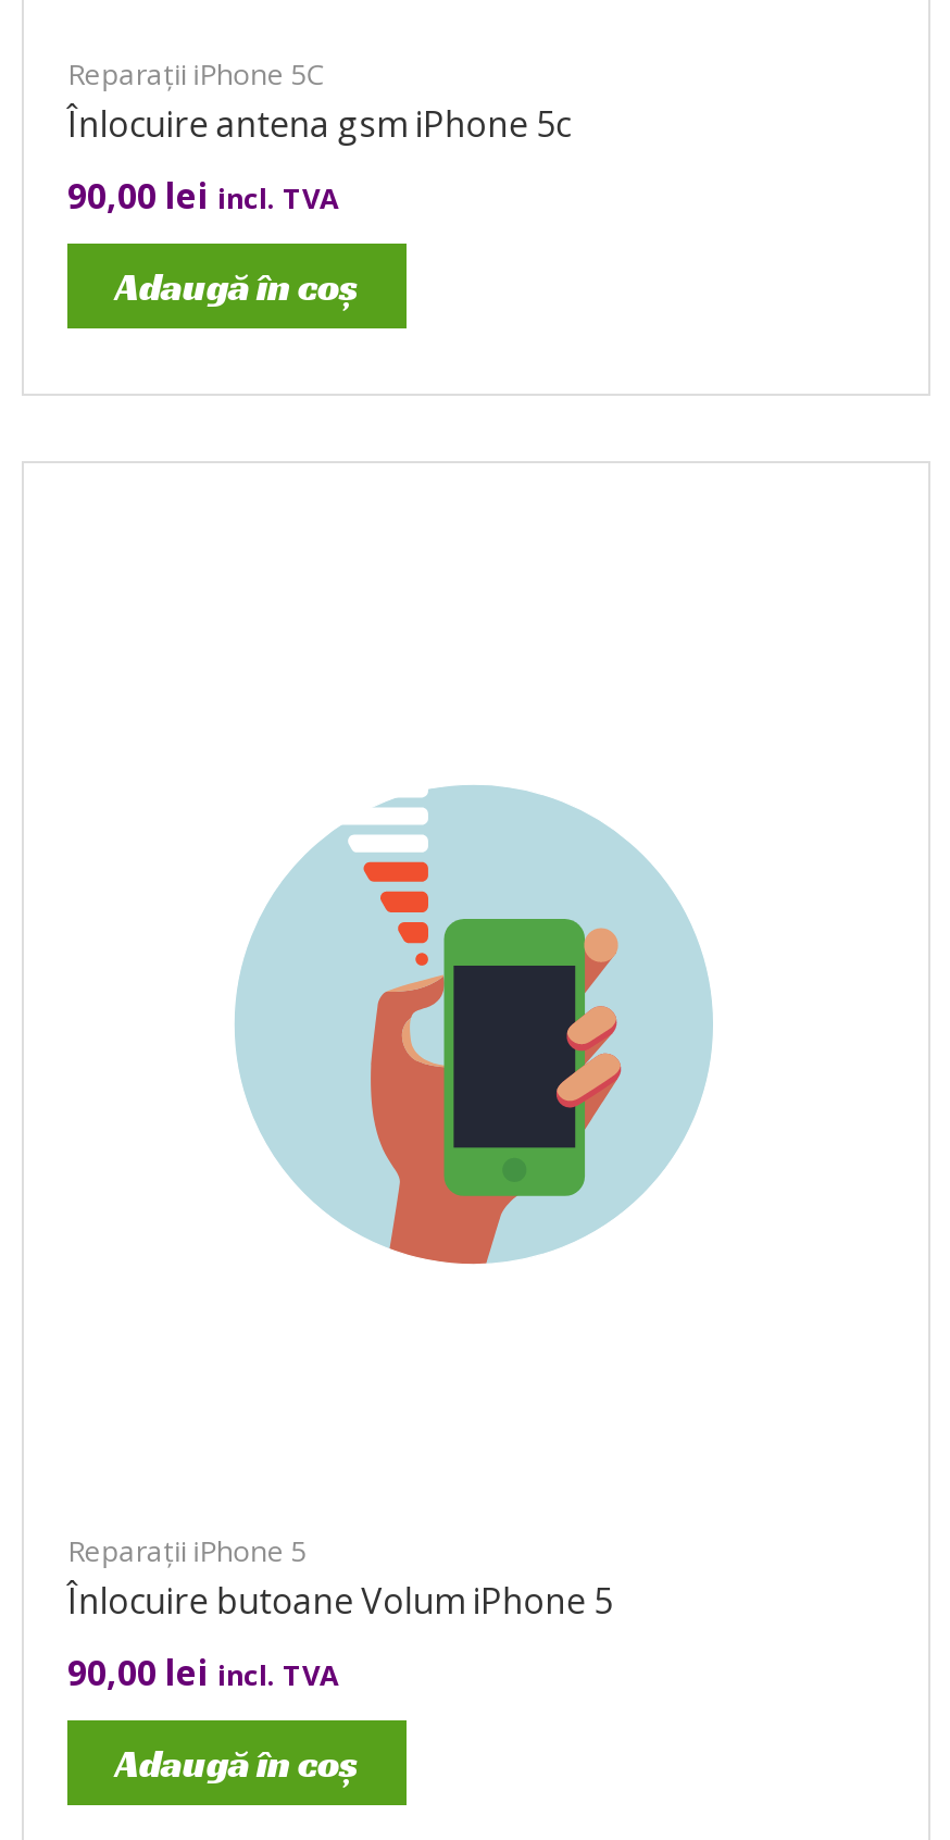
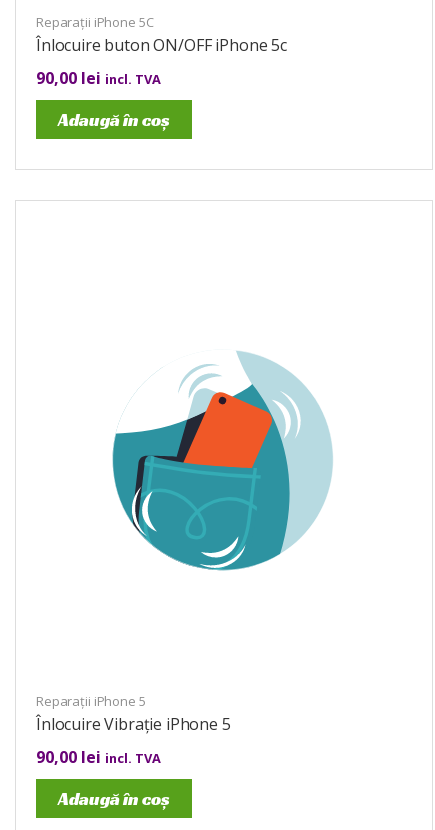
[67,99,570,147] Înlocuire antena gsm iPhone 5c -> [36,34,287,56] Înlocuire buton ON/OFF iPhone 5c
[235,785,641,1266] [image] -> [112,350,301,571] [image]
[67,1576,613,1624] Înlocuire butoane Volum iPhone 5 -> [36,713,231,735] Înlocuire Vibrație iPhone 5

